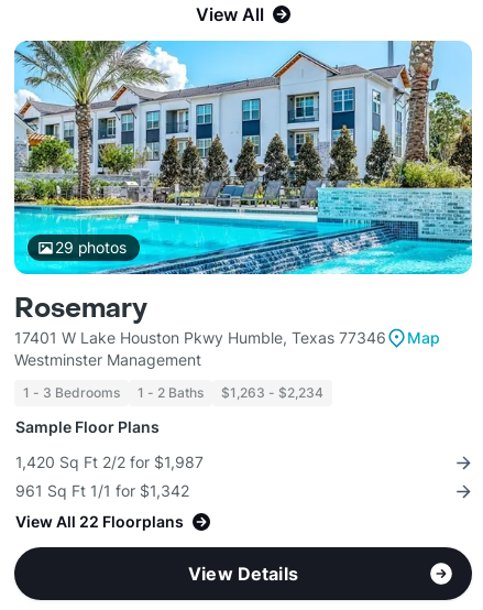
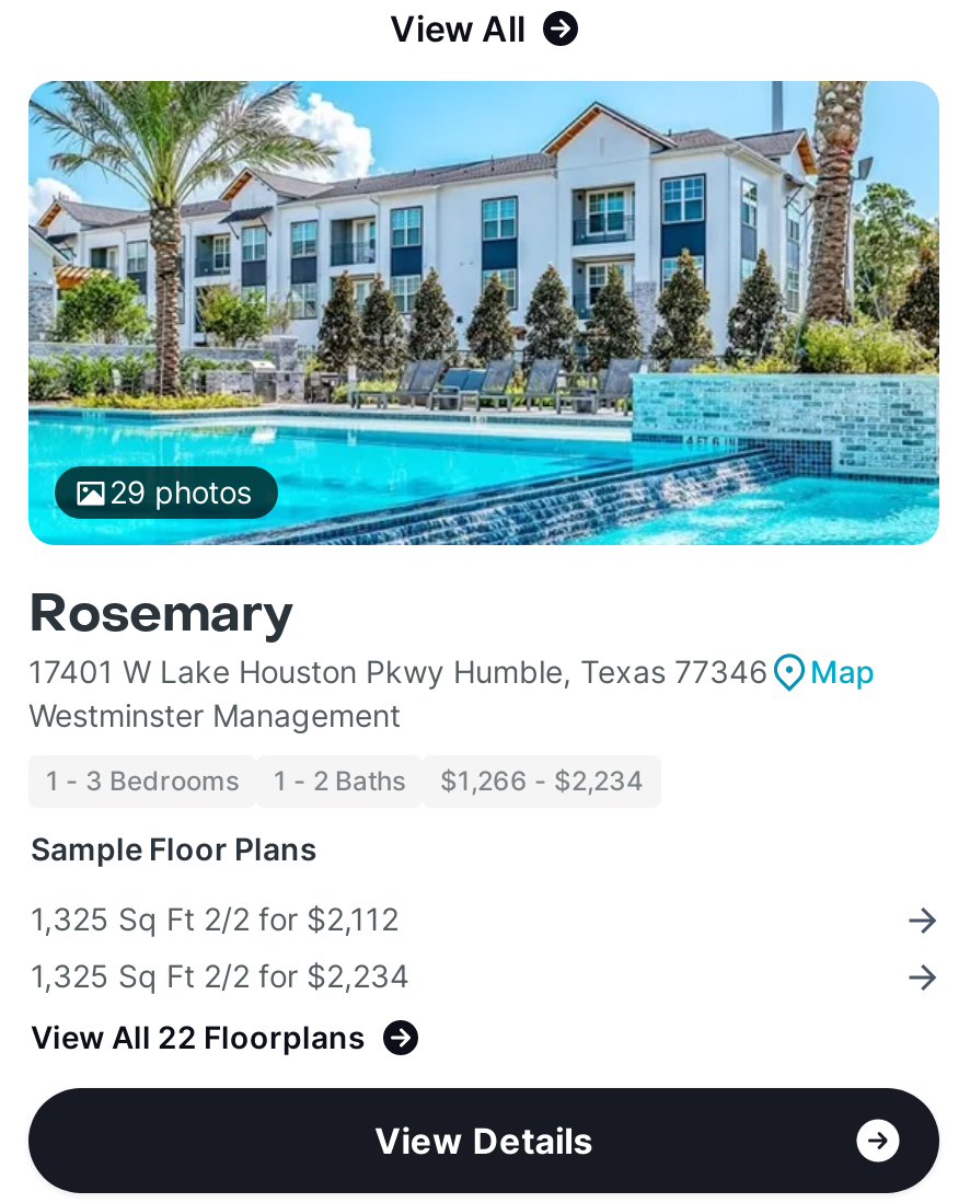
[23,384,323,401] 1 - 3 Bedrooms 1 - 2 Baths $1,263 - $2,234 -> [46,764,644,797] 1 - 3 Bedrooms 1 - 2 Baths $1,266 - $2,234
[15,453,204,471] 1,420 Sq Ft 2/2 for $1,987 -> [31,900,399,937] 1,325 Sq Ft 2/2 for $2,112
[15,481,189,500] 961 Sq Ft 1/1 for $1,342 -> [31,957,409,994] 1,325 Sq Ft 2/2 for $2,234

